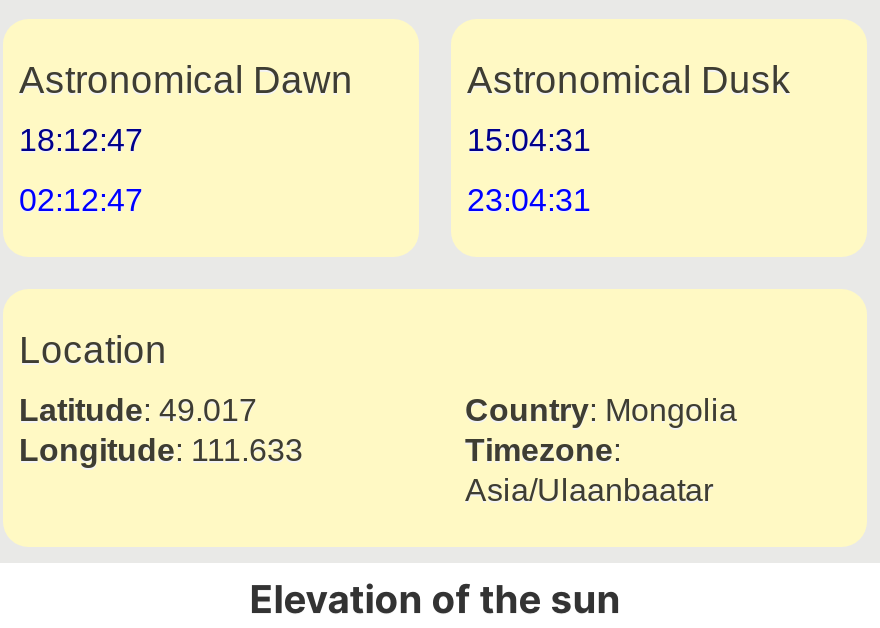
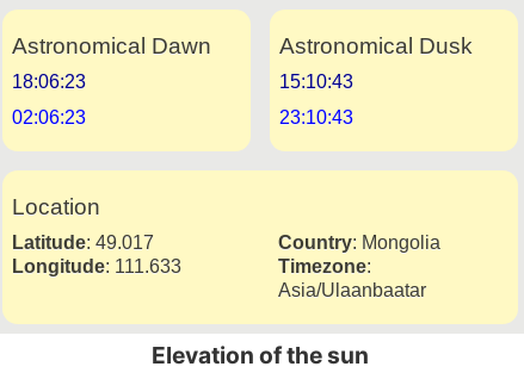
[19,123,143,157] 18:12:47 -> [12,72,86,92] 18:06:23
[467,123,591,157] 15:04:31 -> [279,72,353,92] 15:10:43
[19,183,143,217] 02:12:47 -> [12,107,86,128] 02:06:23
[467,183,591,217] 23:04:31 -> [279,107,353,128] 23:10:43

